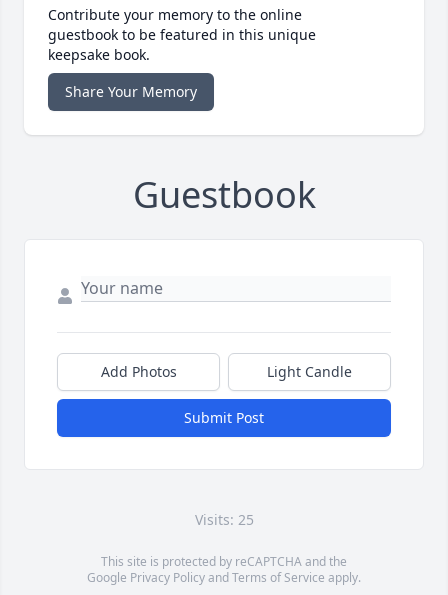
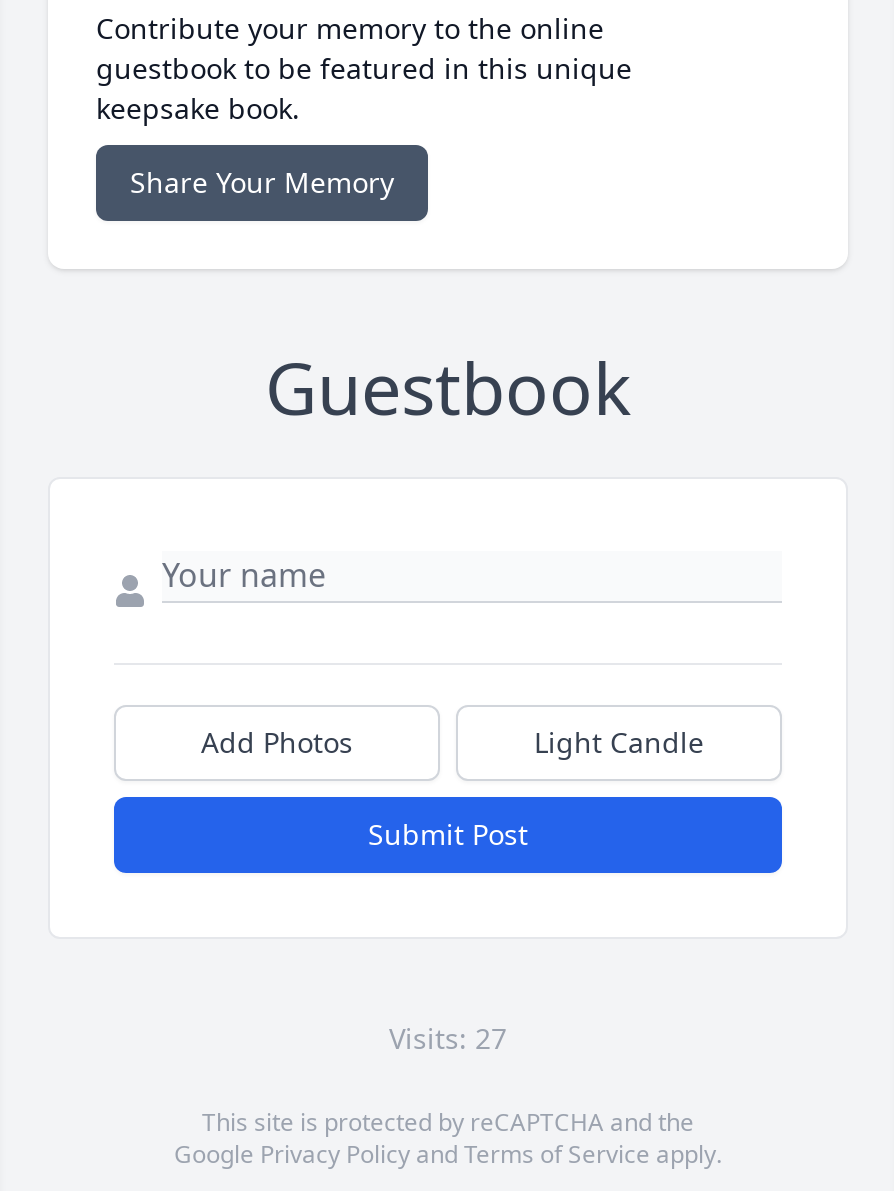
[194,510,253,529] Visits: 25 -> [389,1019,507,1057] Visits: 27

